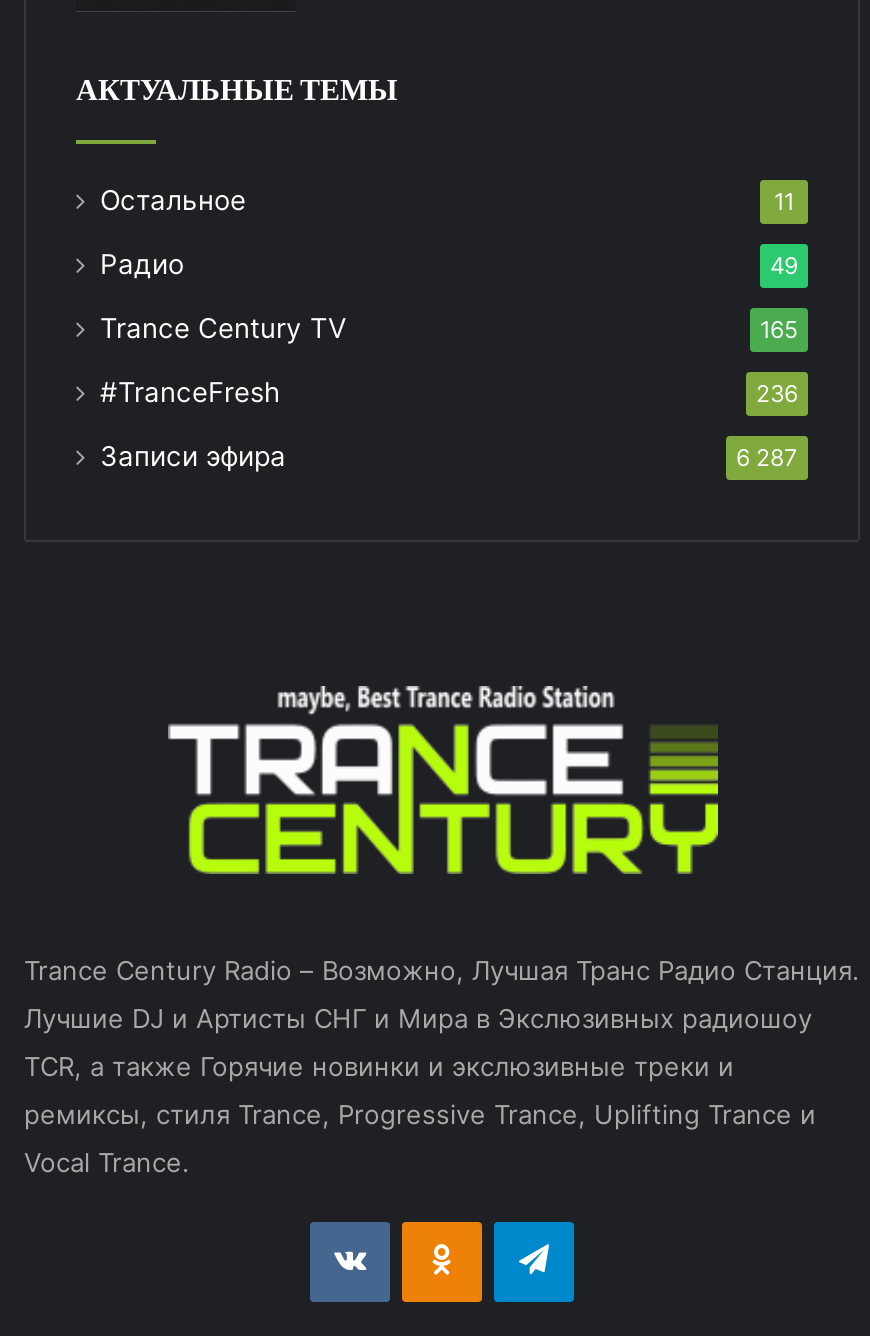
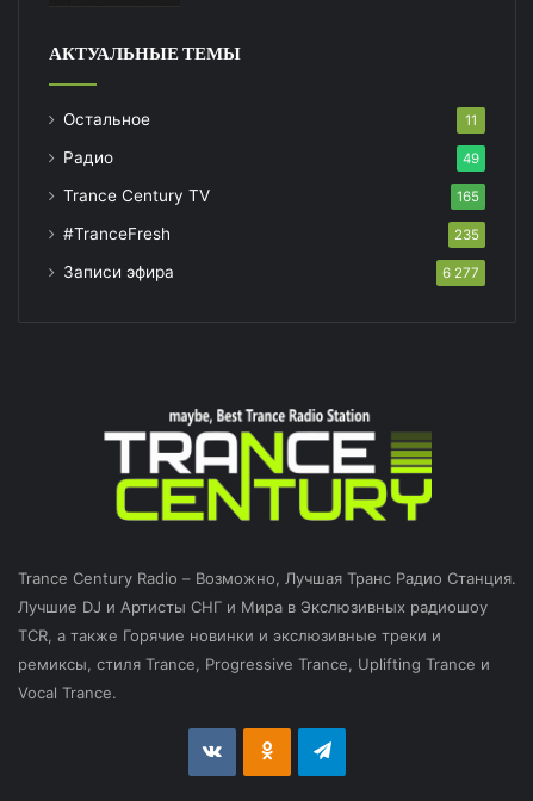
[756,379,798,407] 236 -> [454,226,479,243] 235
[736,443,798,471] 6 287 -> [442,264,479,281] 6 277

